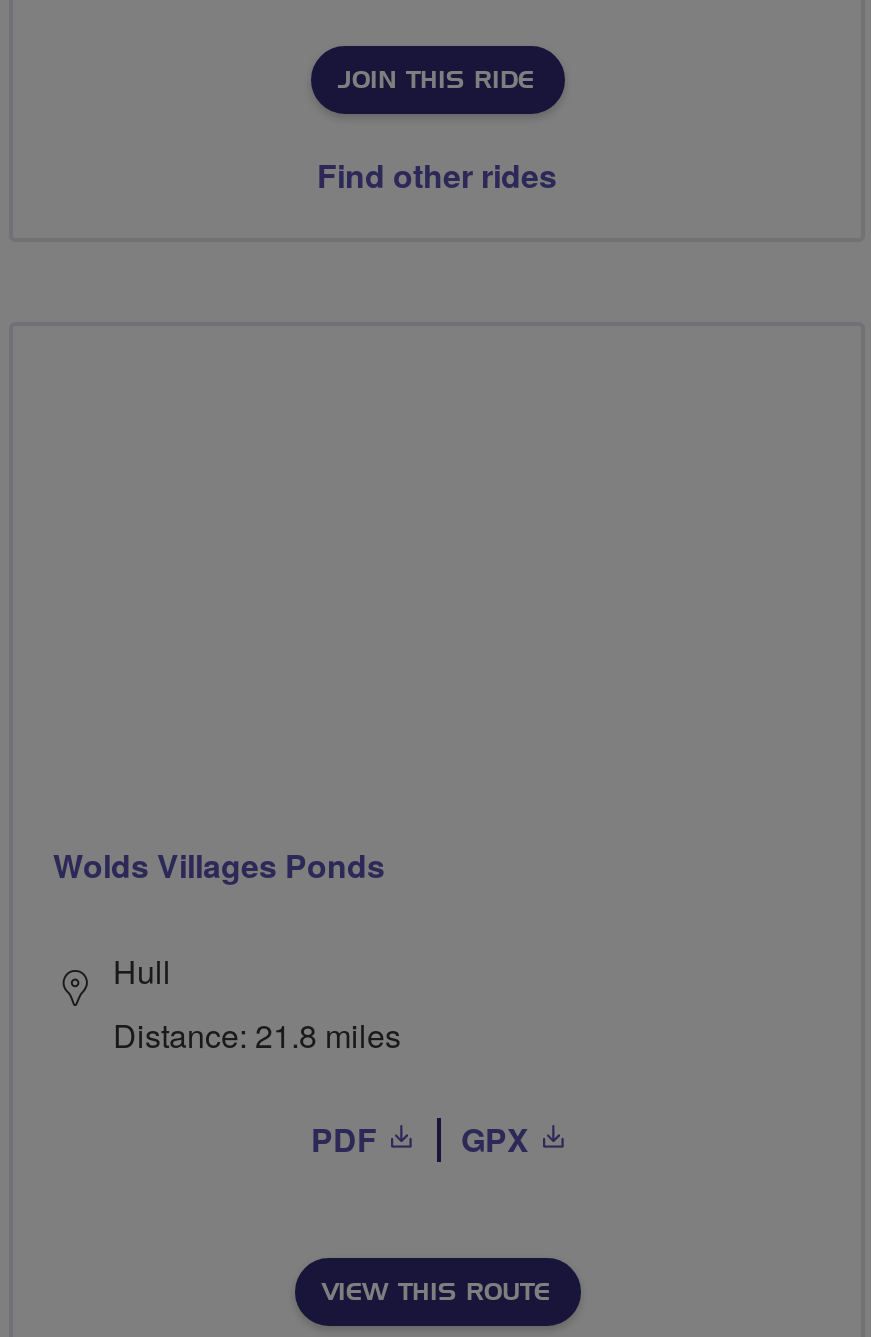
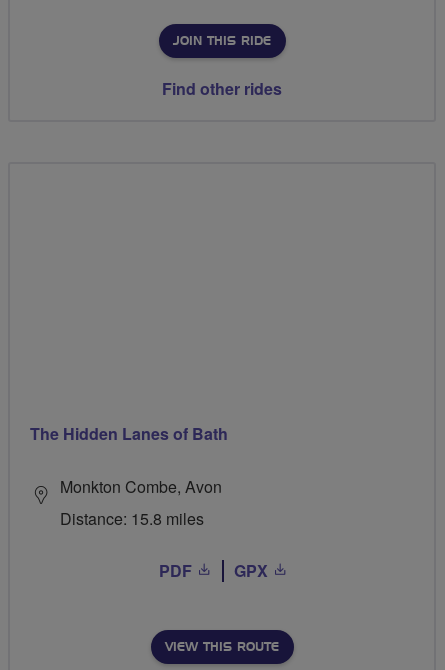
[53,841,385,887] Wolds Villages Ponds -> [30,422,228,445] The Hidden Lanes of Bath
[113,947,401,1057] Hull | Distance: 21.8 miles -> [60,475,222,530] Monkton Combe, Avon | Distance: 15.8 miles

